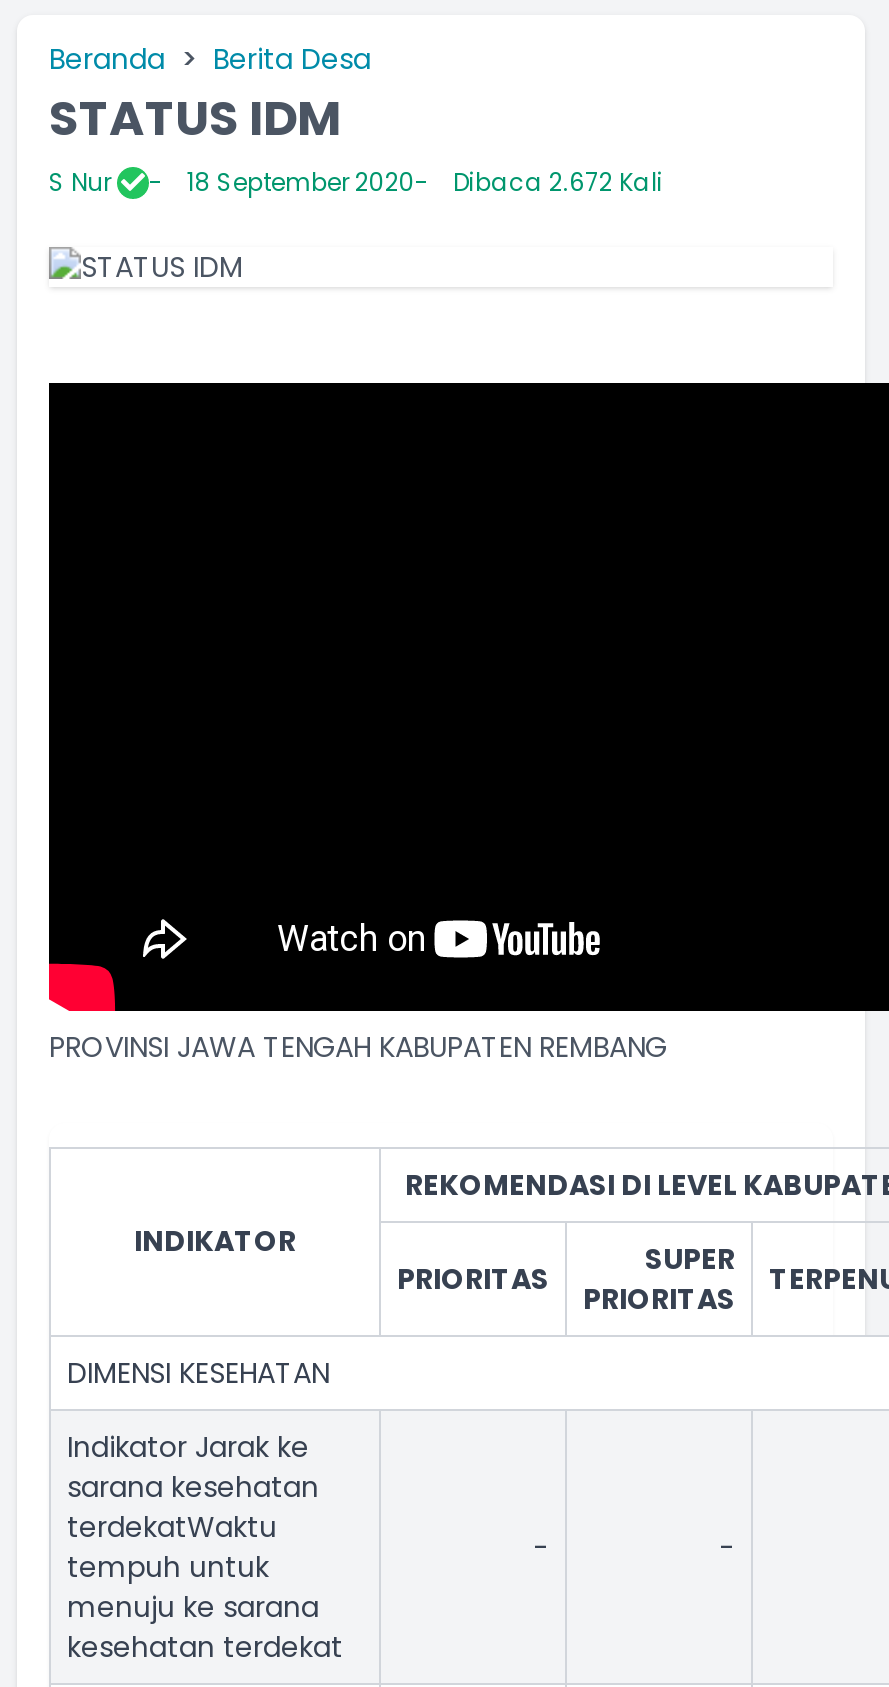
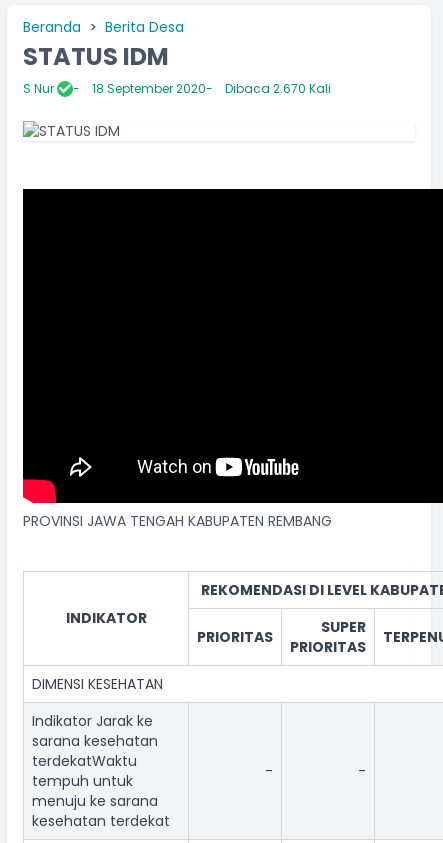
[187,165,663,199] 18 September 2020 Dibaca 2.672 Kali -> [92,80,331,97] 18 September 2020 Dibaca 2.670 Kali

